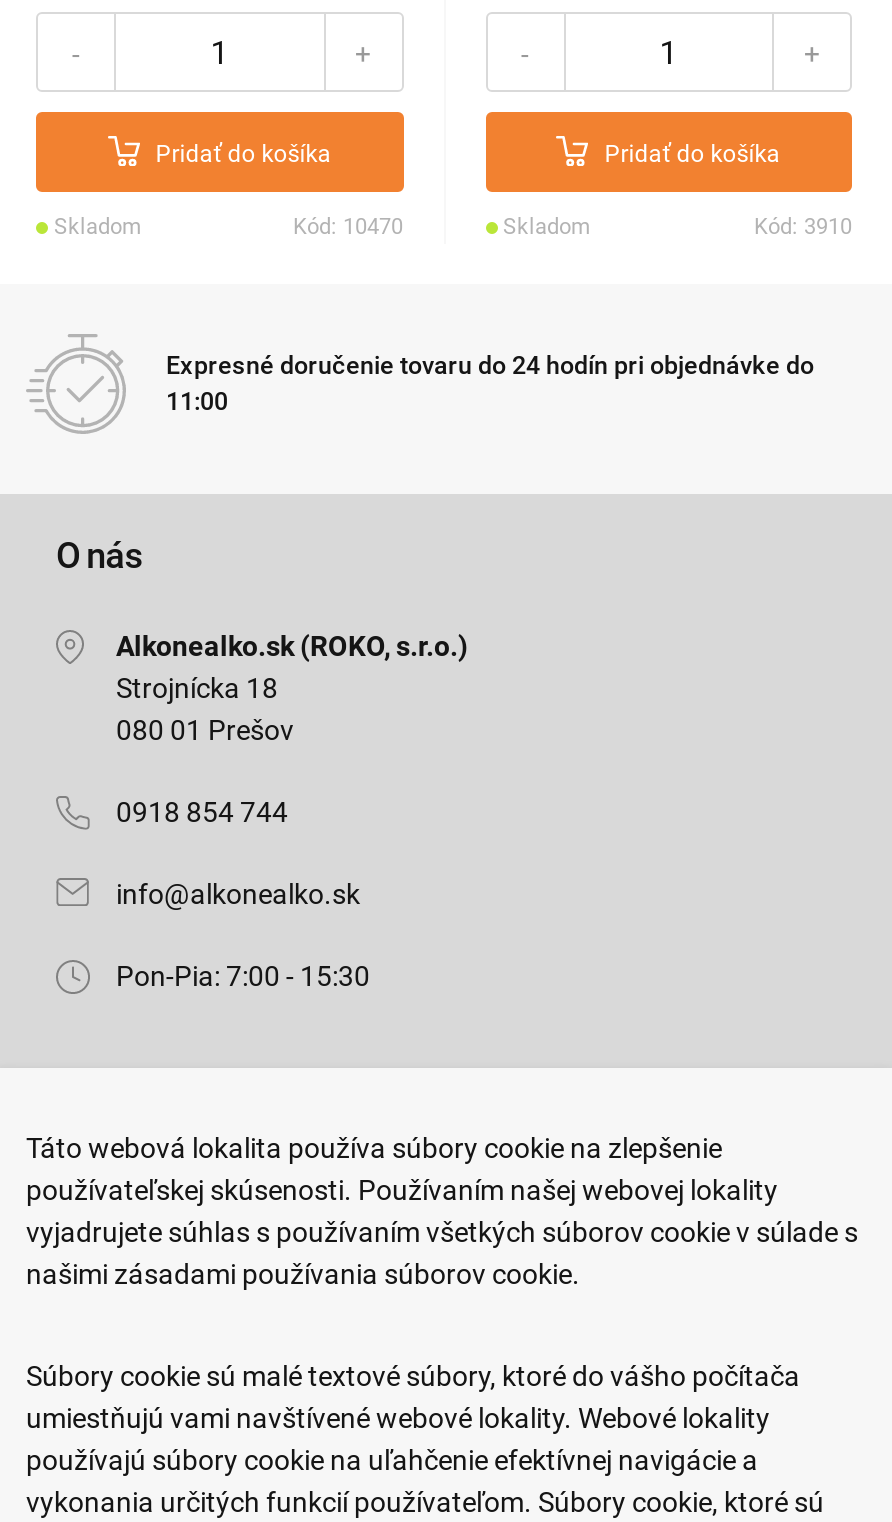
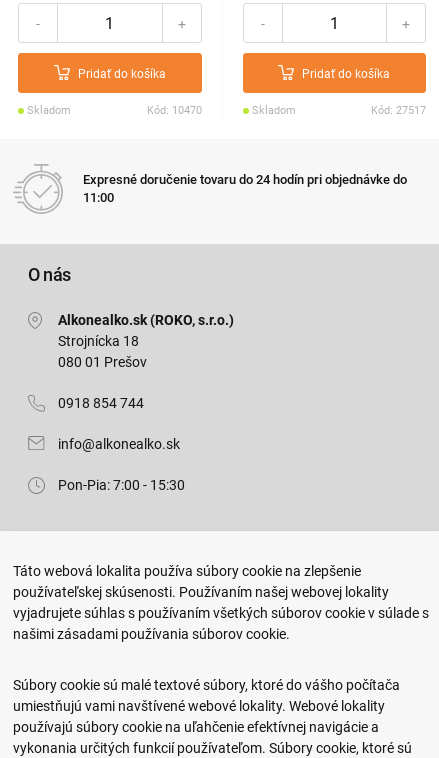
[754,215,852,241] Kód: 3910 -> [371,104,426,117] Kód: 27517

